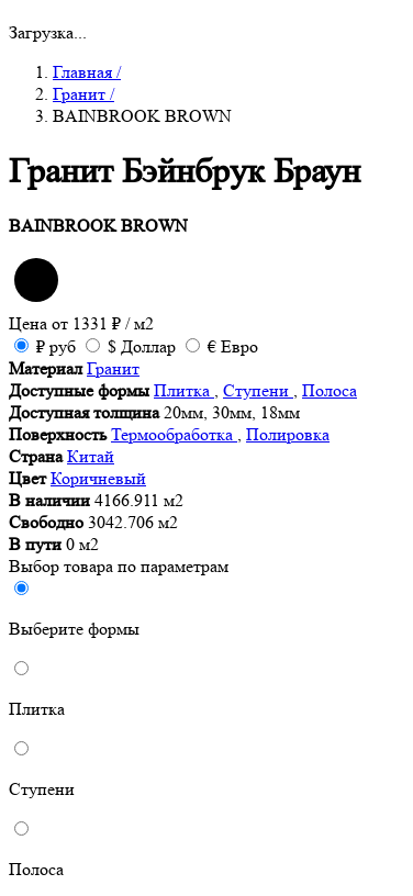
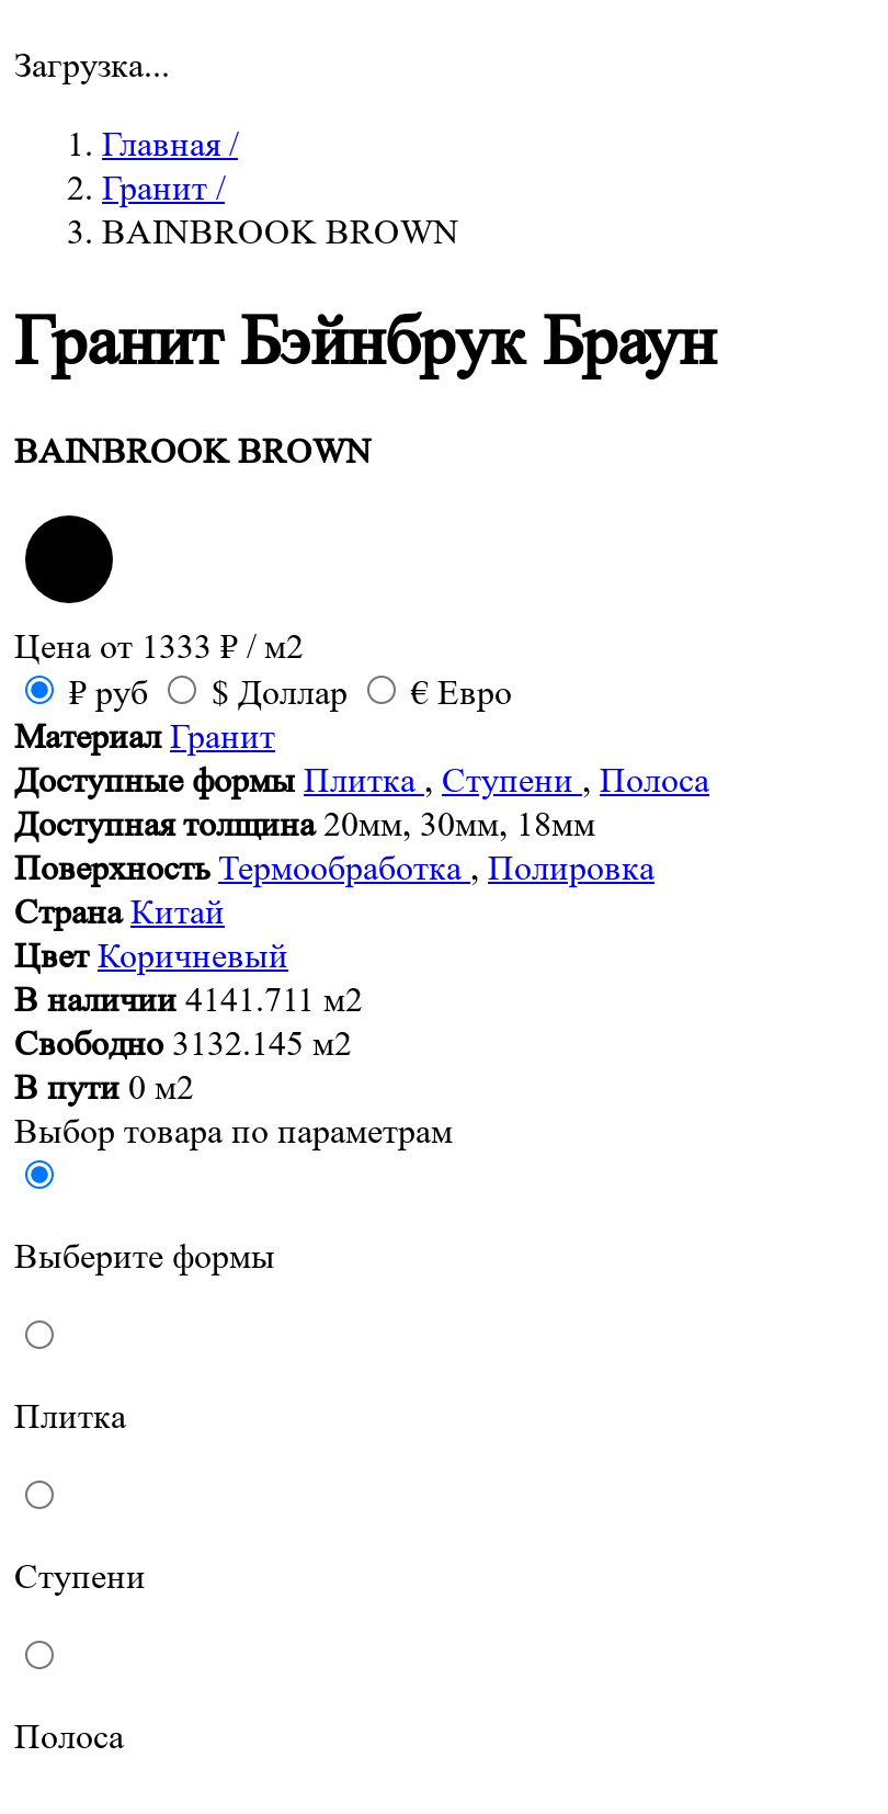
[9,312,154,333] Цена от 1331 ₽ / м2 -> [14,624,304,666] Цена от 1333 ₽ / м2
[9,489,183,510] В наличии 4166.911 м2 -> [14,977,363,1019] В наличии 4141.711 м2
[9,511,178,532] Свободно 3042.706 м2 -> [14,1021,352,1063] Свободно 3132.145 м2

